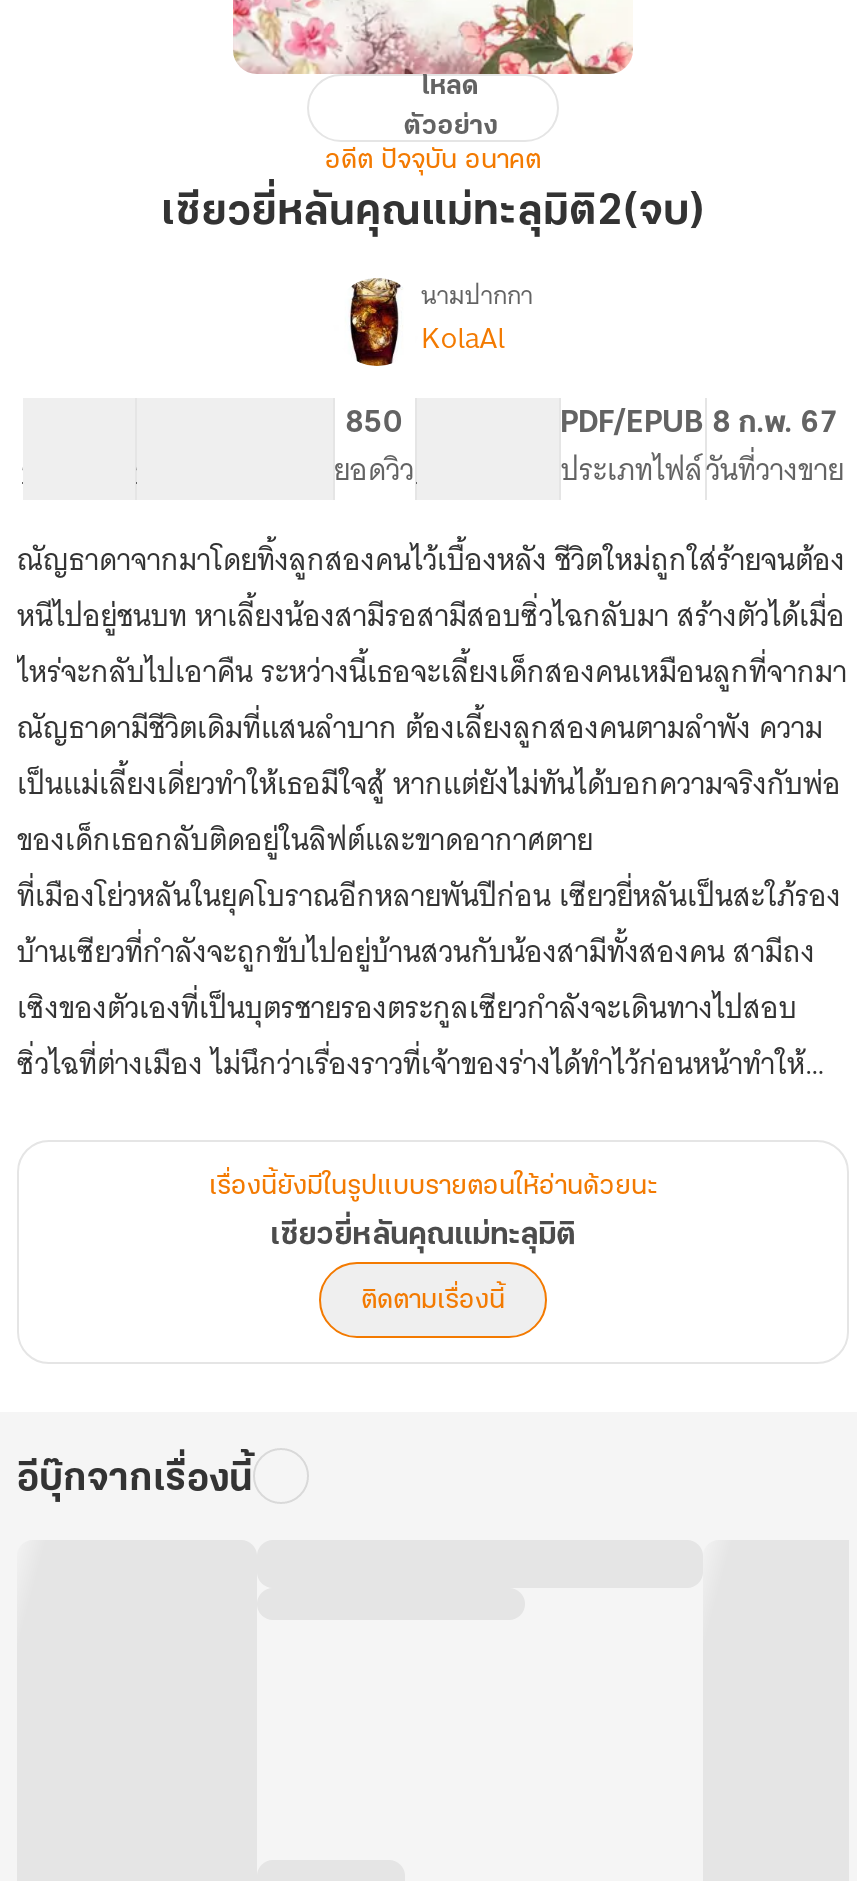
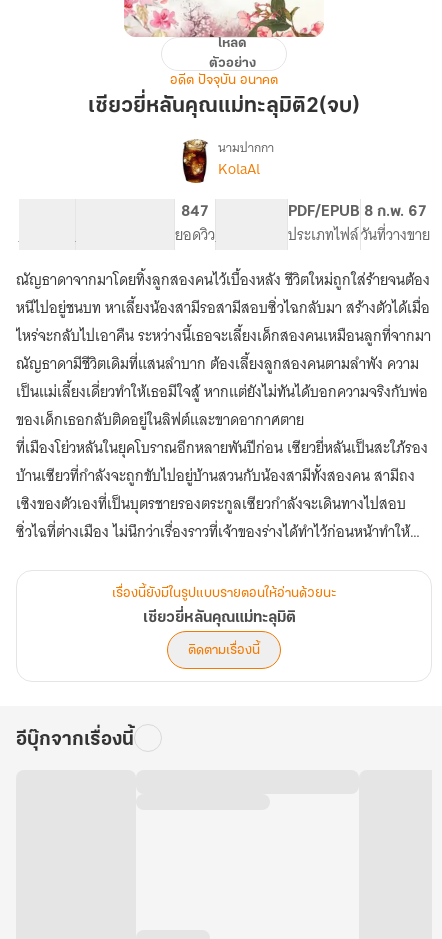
[345,408,403,440] 850 -> [180,204,208,220] 847

